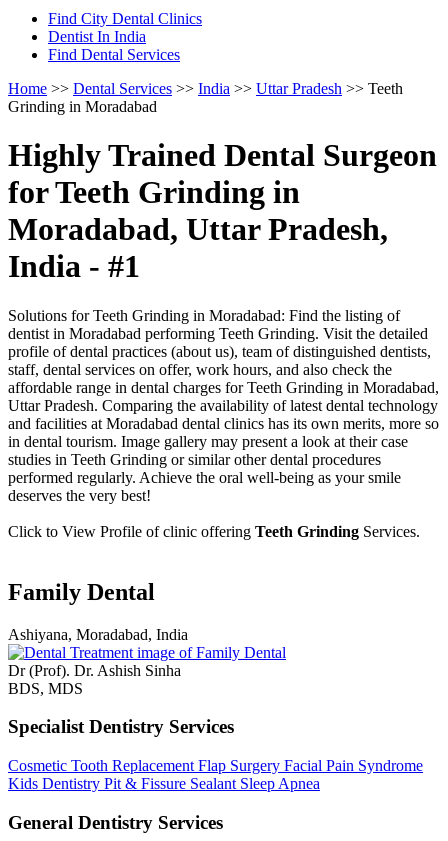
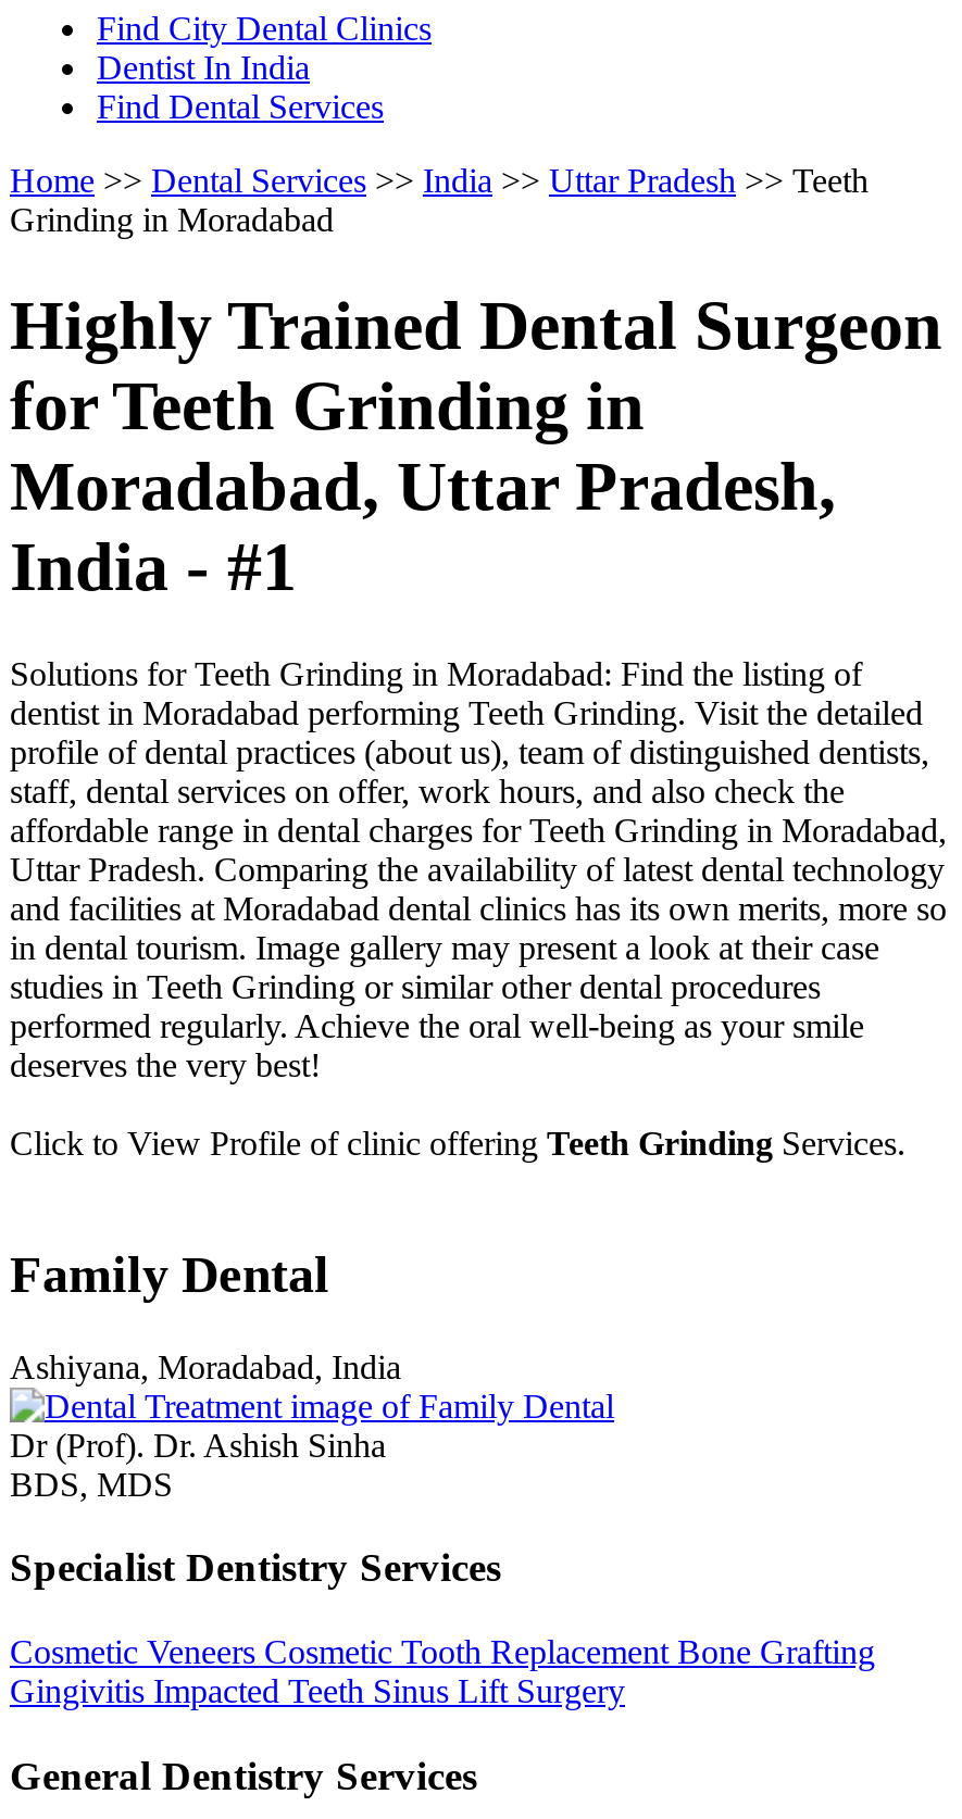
[8,757,423,792] Cosmetic Tooth Replacement Flap Surgery Facial Pain Syndrome | Kids Dentistry Pit & Fissure Sealant Sleep Apnea -> [10,1633,875,1709] Cosmetic Veneers Cosmetic Tooth Replacement Bone Grafting | Gingivitis Impacted Teeth Sinus Lift Surgery

